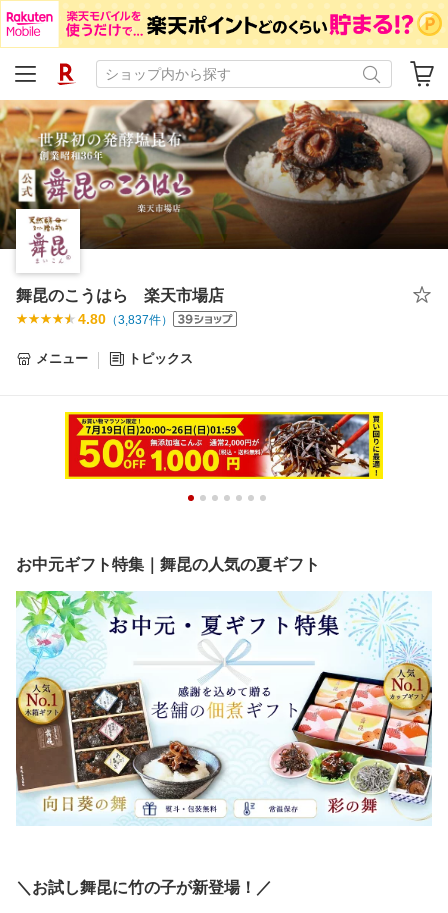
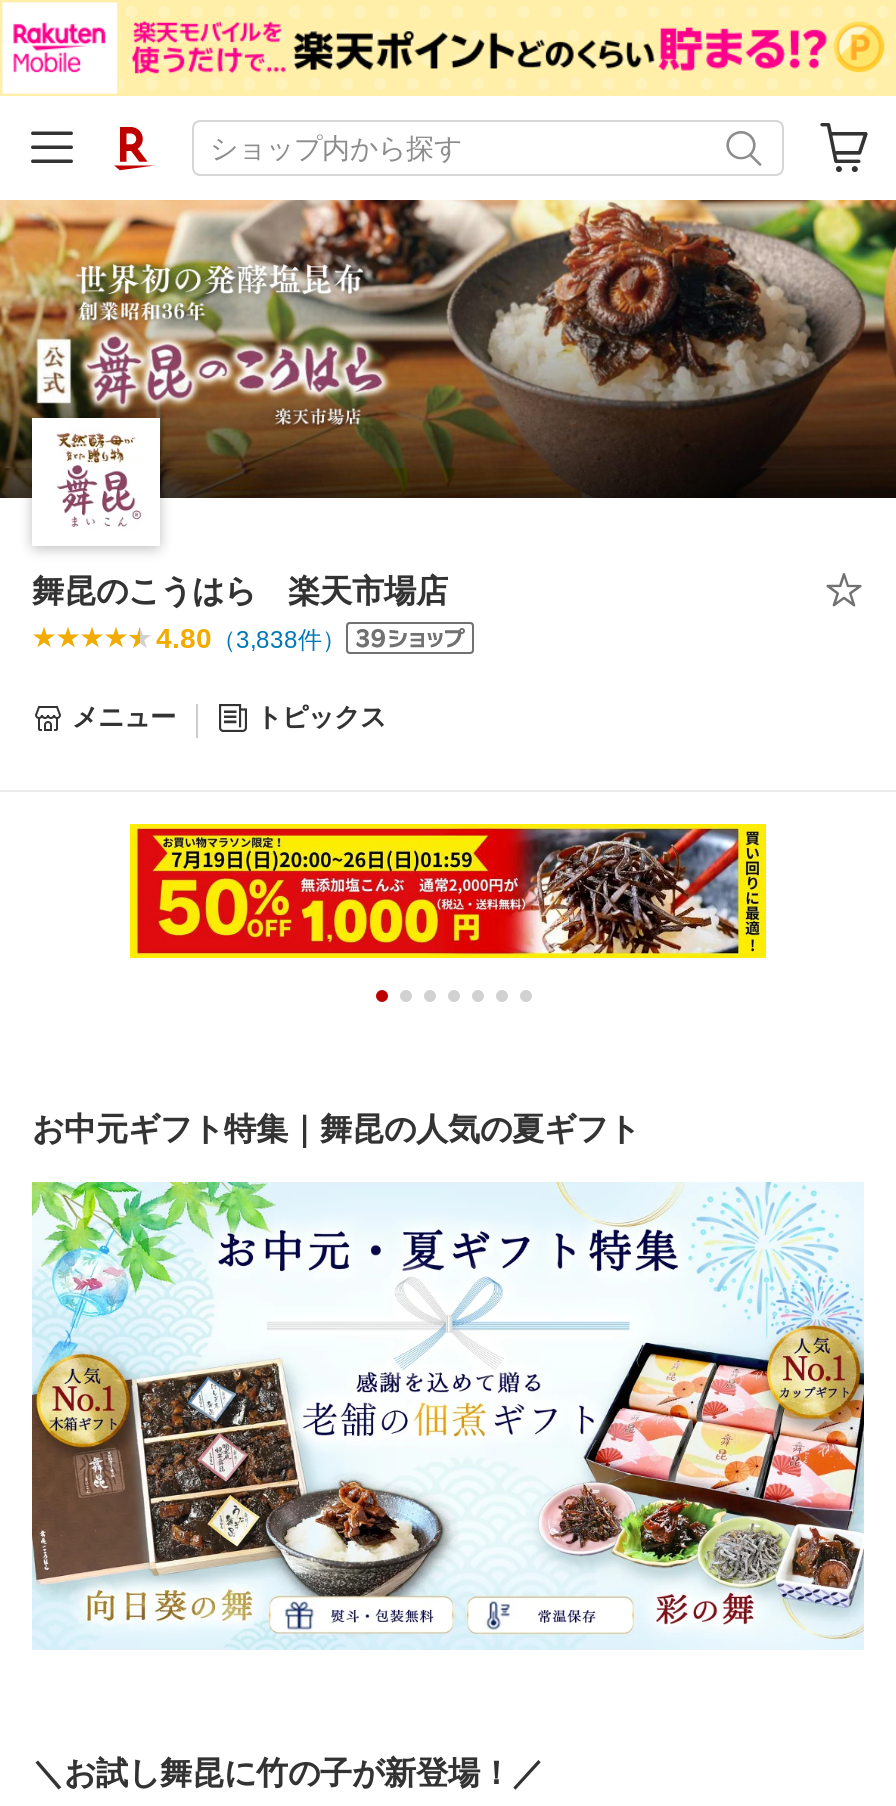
[78,311,173,327] 4.80（3,837件） -> [156,622,346,654] 4.80（3,838件）

